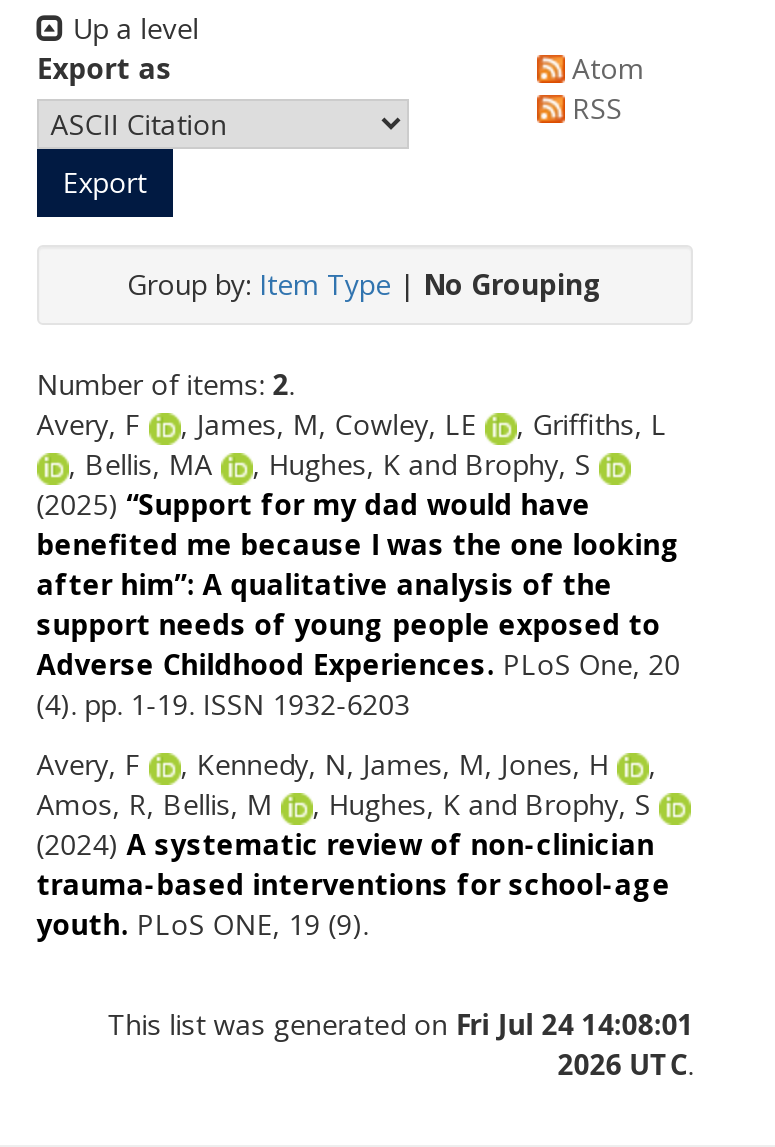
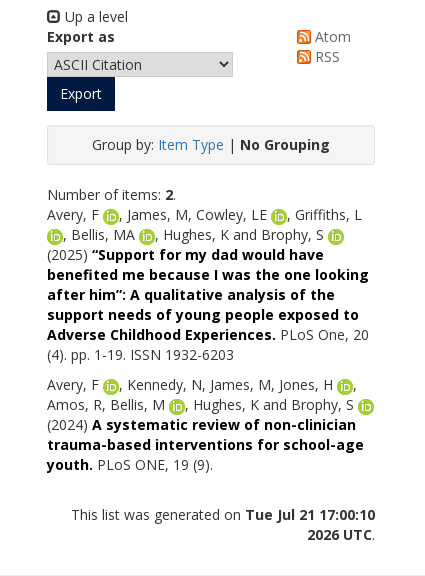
[107,1004,693,1042] This list was generated on Fri Jul 24 14:08:01 -> [71,505,375,524] This list was generated on Tue Jul 21 17:00:10

